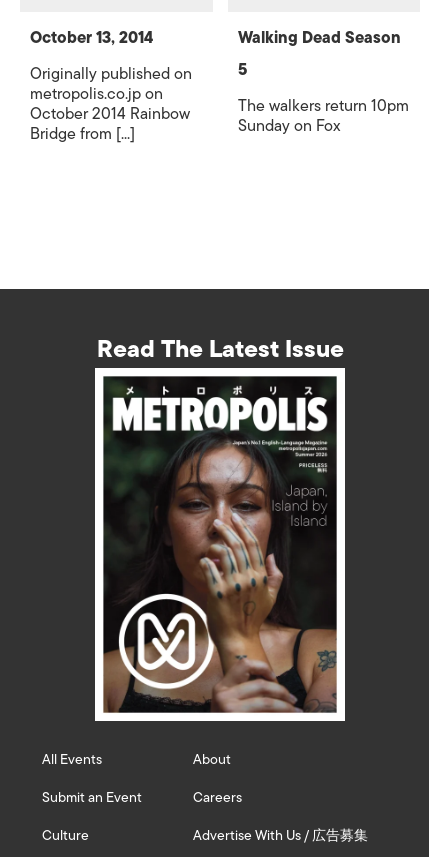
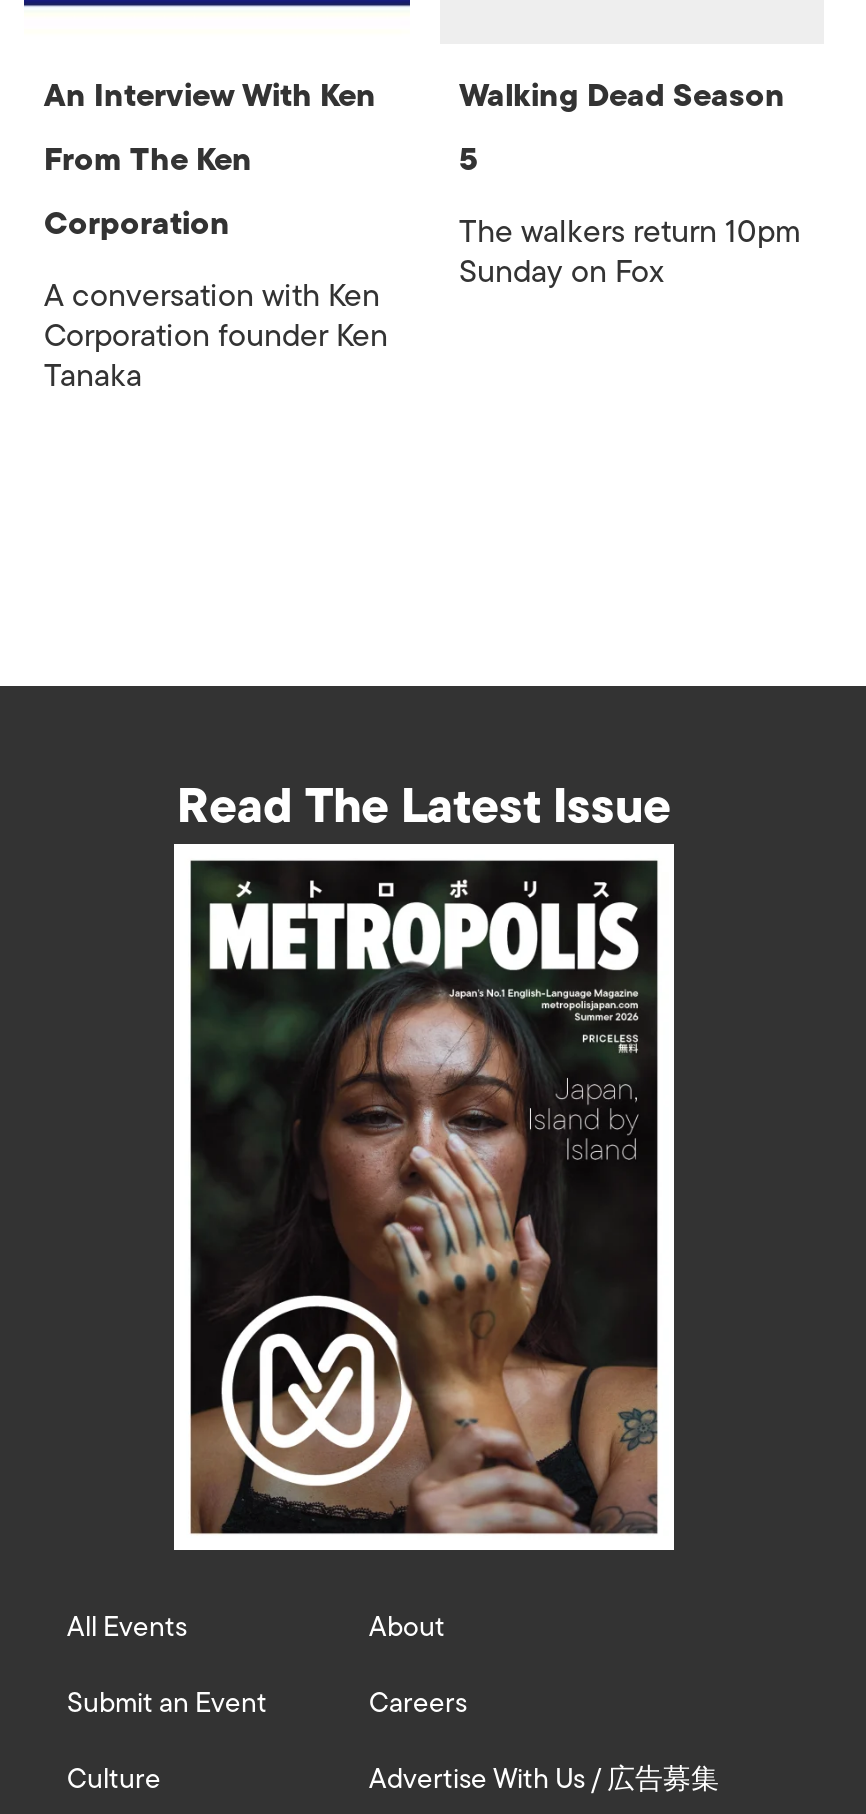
[30,25,192,147] October 13, 2014 | Originally published on | metropolis.co.jp on | October 2014 Rainbow | Bridge from [...] -> [44,70,388,402] An Interview With Ken | From The Ken | Corporation | A conversation with Ken | Corporation founder Ken | Tanaka

